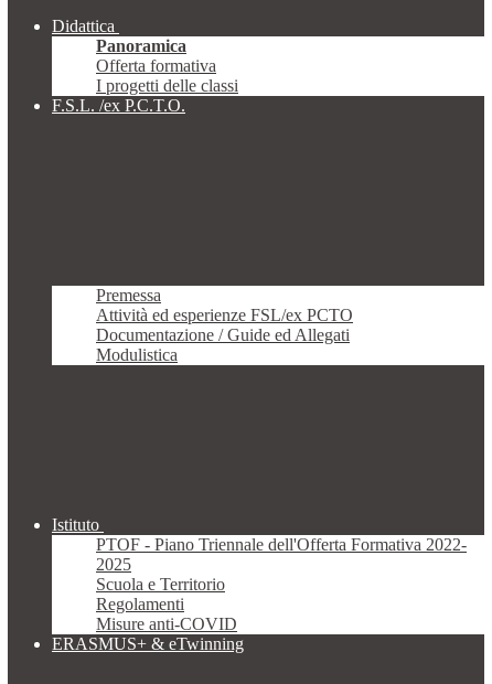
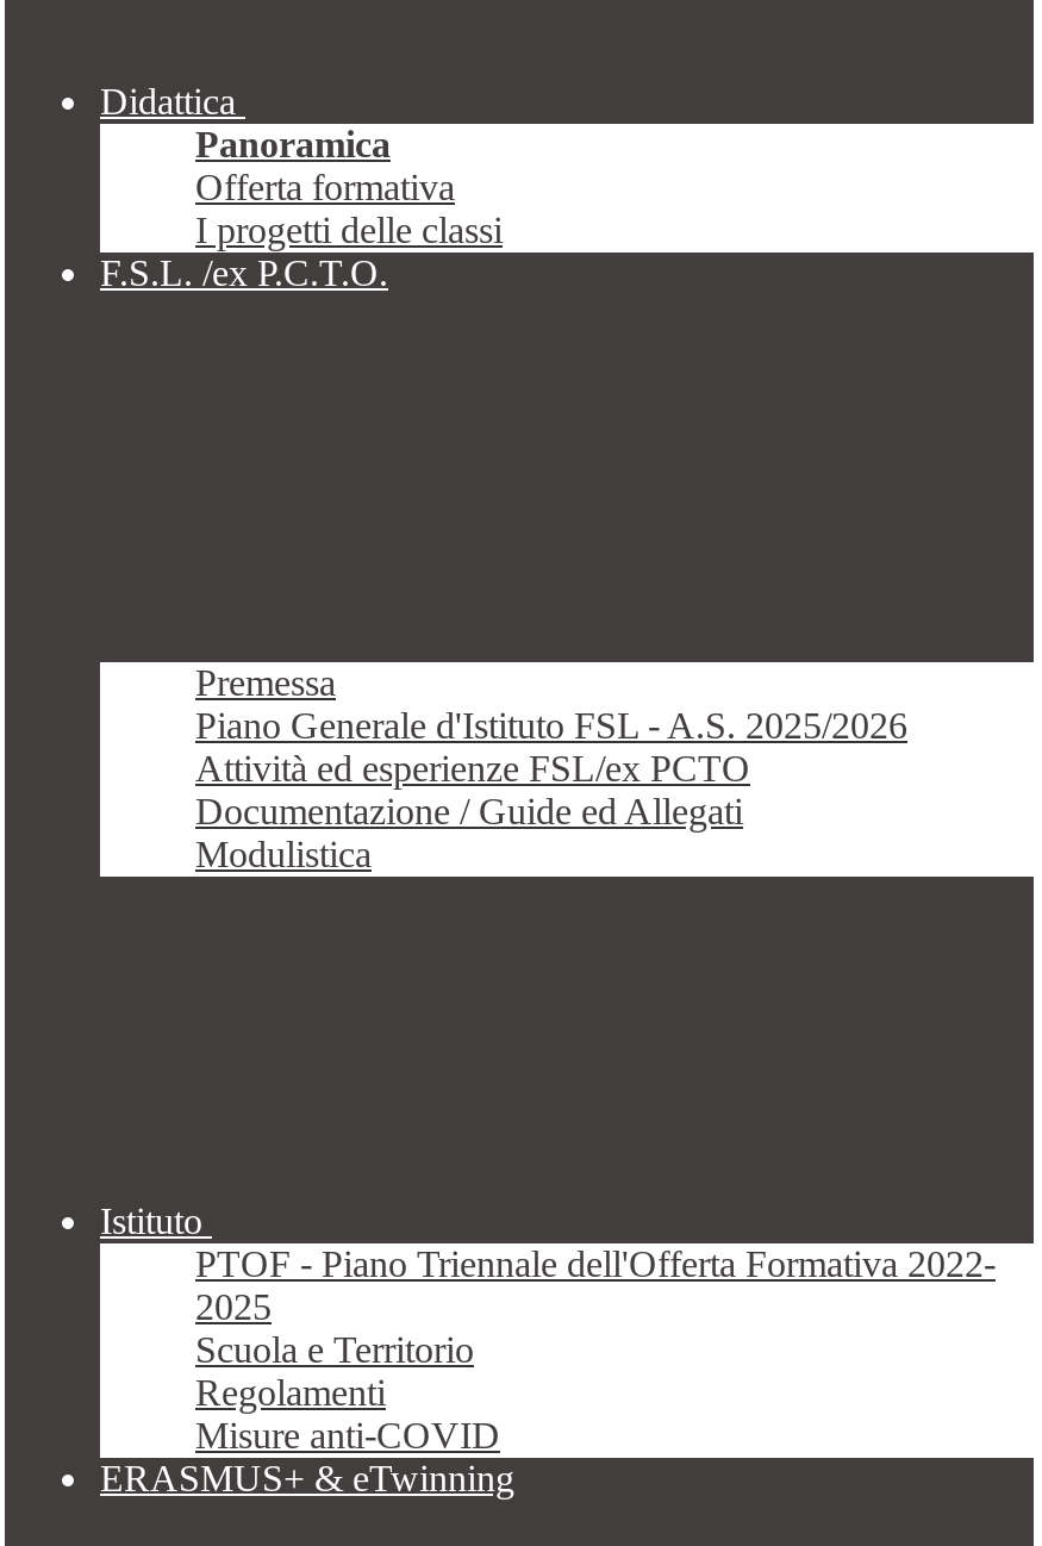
none -> [195,706,907,746] Piano Generale d'Istituto FSL - A.S. 2025/2026

